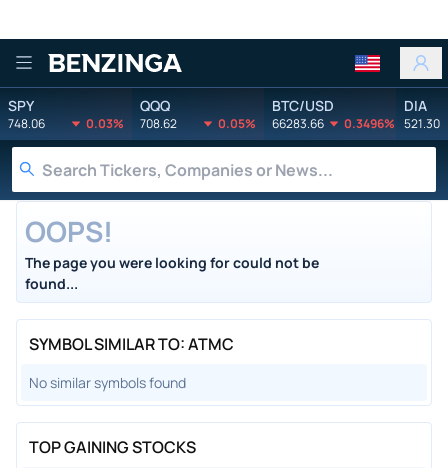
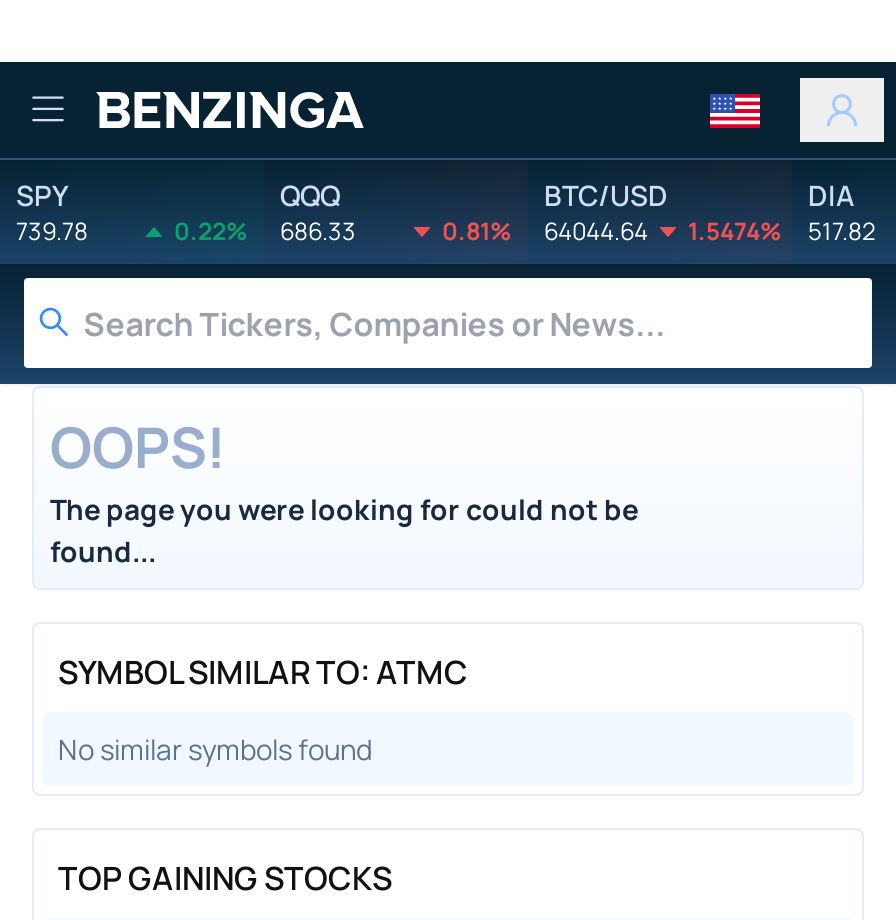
[8,114,45,131] 748.06 -> [16,213,88,247] 739.78
[86,114,124,131] 0.03% -> [174,213,248,247] 0.22%
[140,114,177,131] 708.62 -> [280,213,356,247] 686.33
[218,114,256,131] 0.05% -> [442,213,512,247] 0.81%
[272,114,324,131] 66283.66 -> [544,213,648,247] 64044.64
[344,114,395,131] 0.3496% -> [688,213,782,247] 1.5474%
[404,114,440,131] 521.30 -> [808,213,876,247] 517.82

